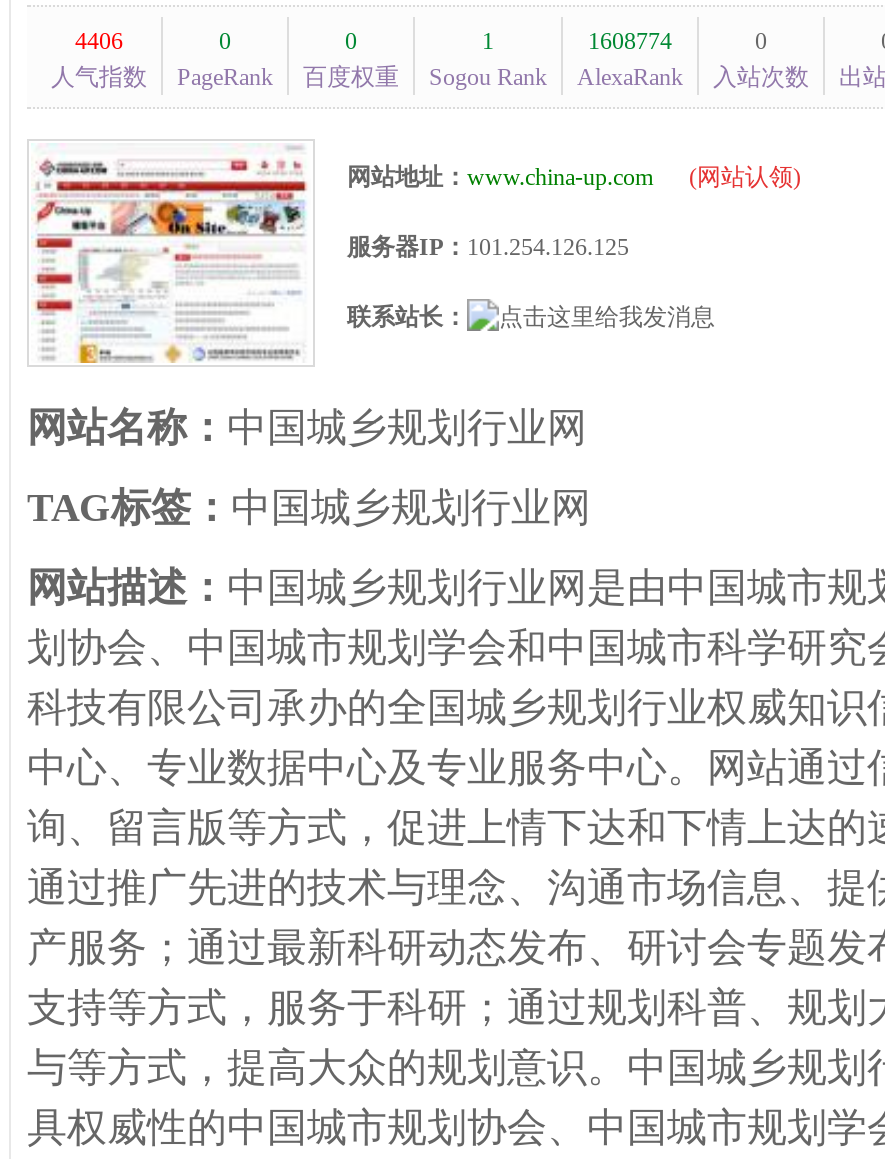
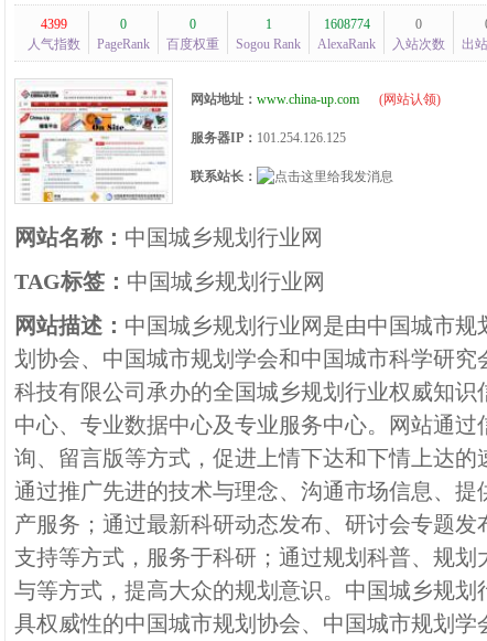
[75,27,123,55] 4406 -> [41,17,67,32] 4399

